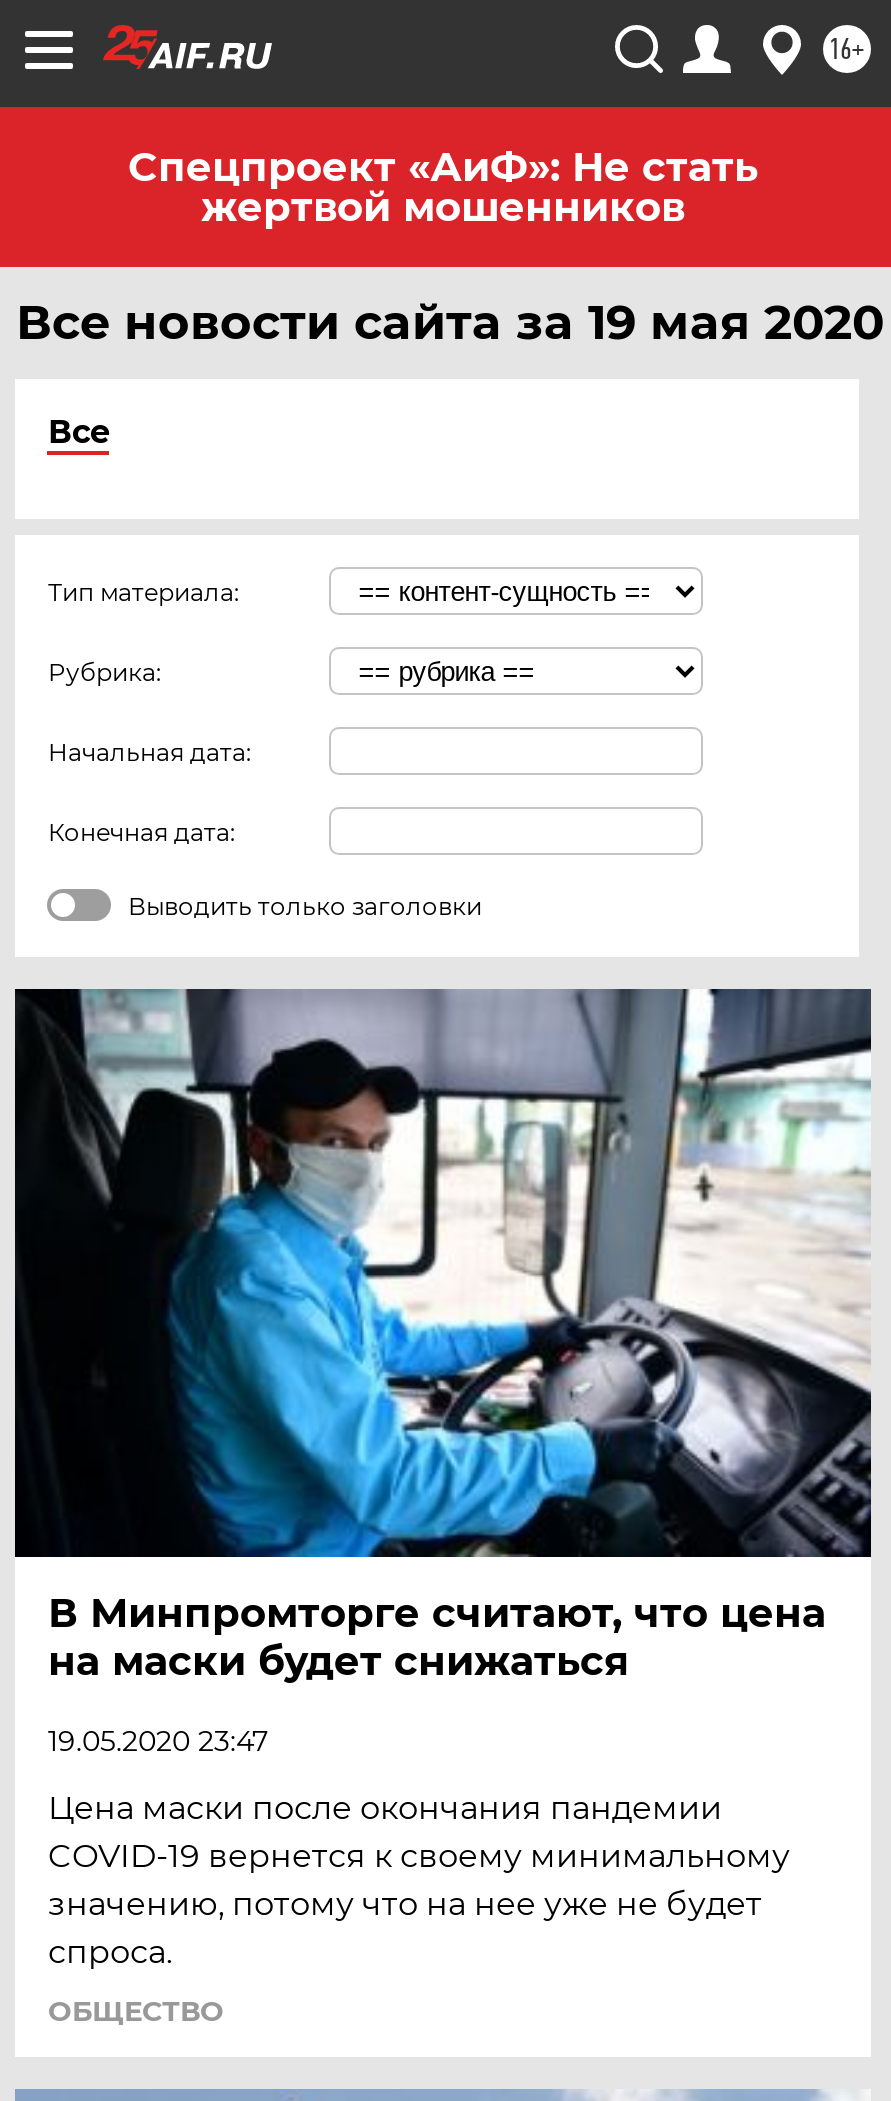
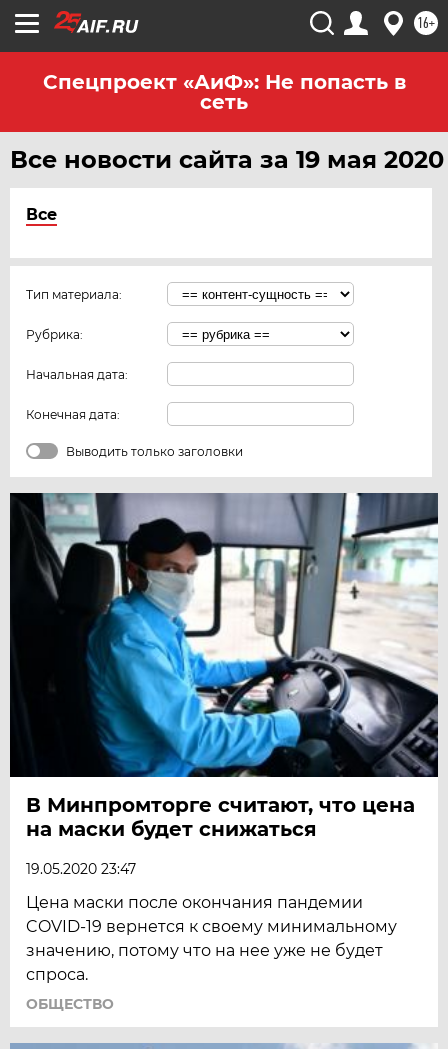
[128,143,758,231] Спецпроект «АиФ»: Не стать | жертвой мошенников -> [42,70,405,114] Спецпроект «АиФ»: Не попасть в | сеть

